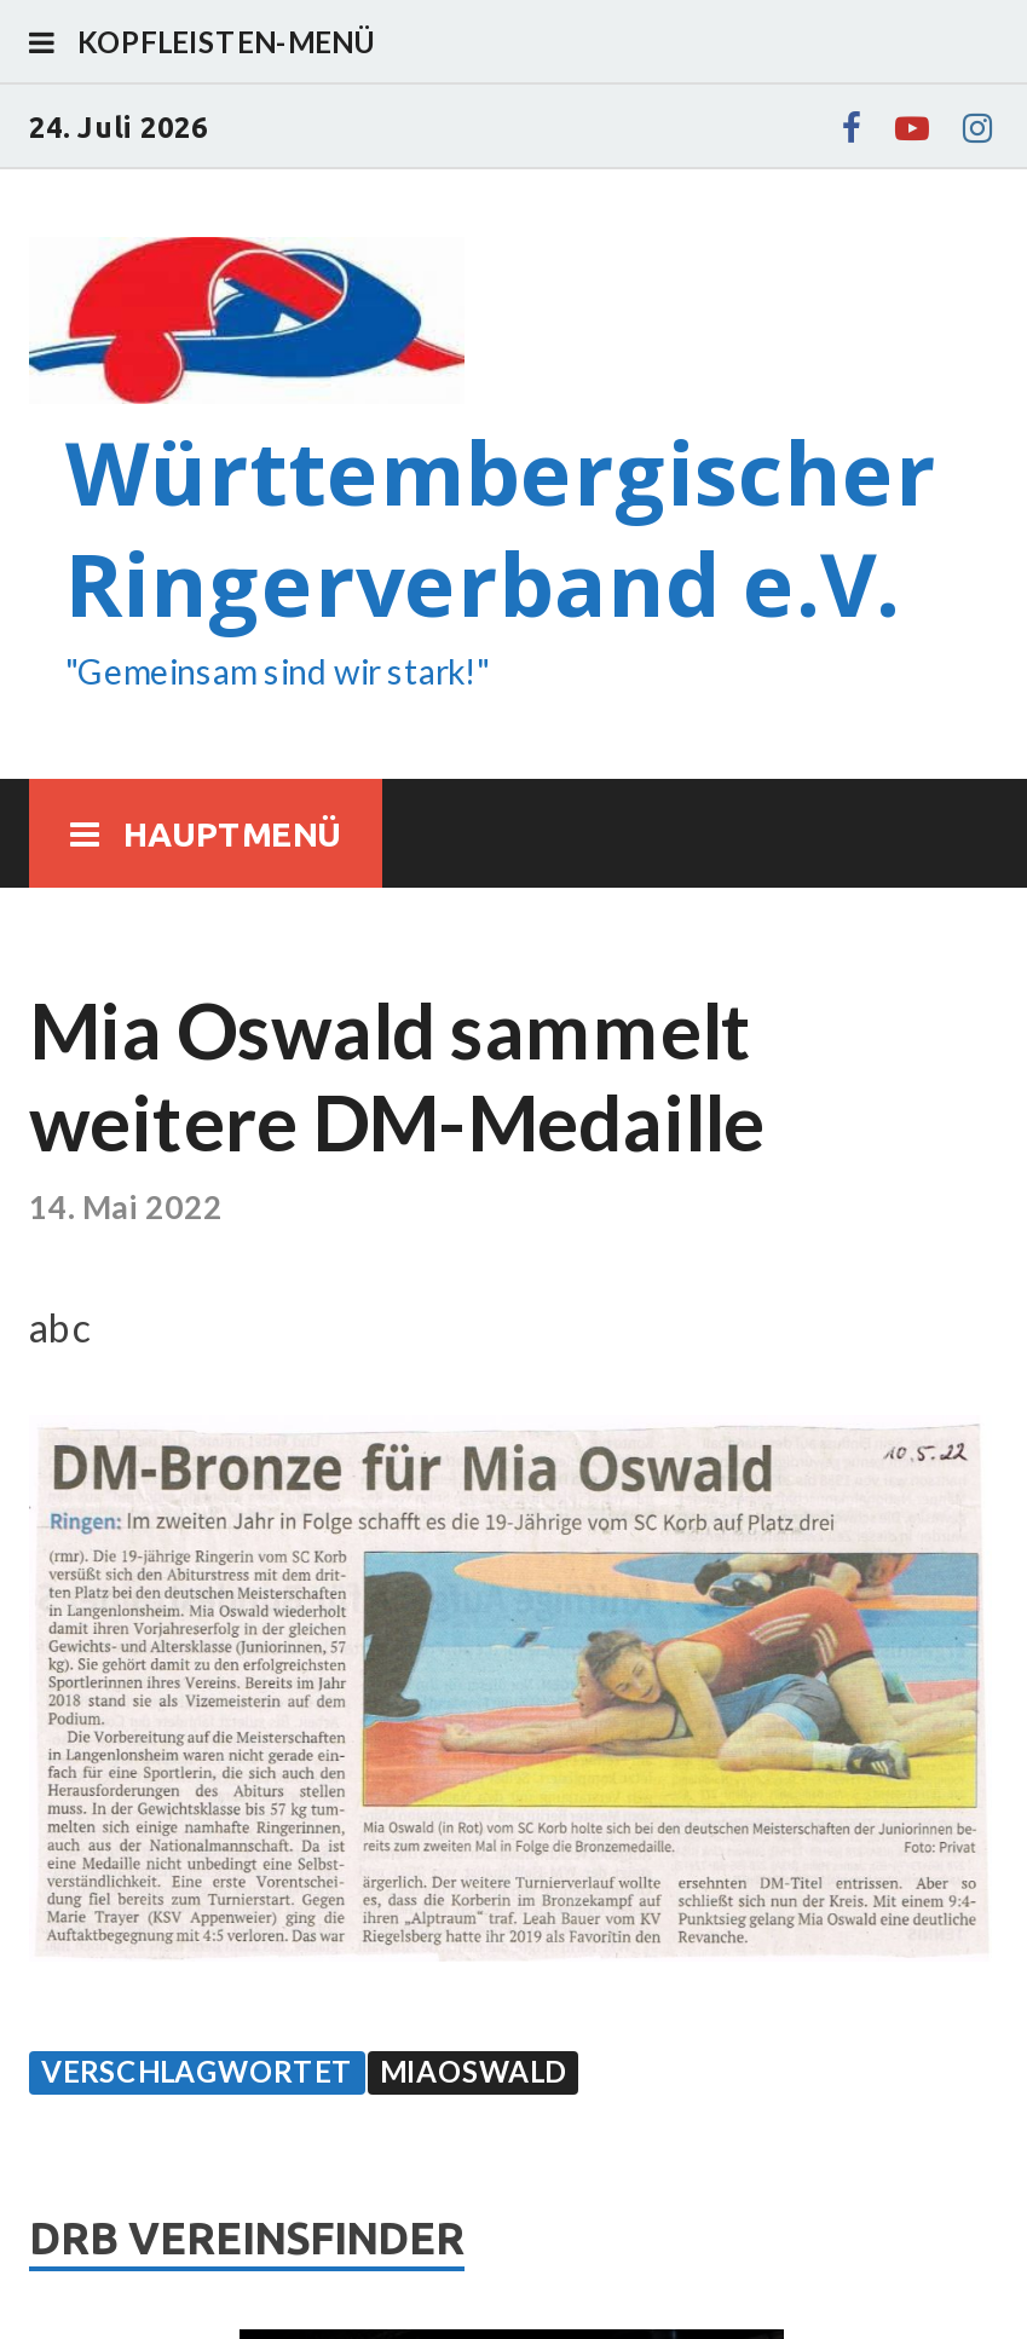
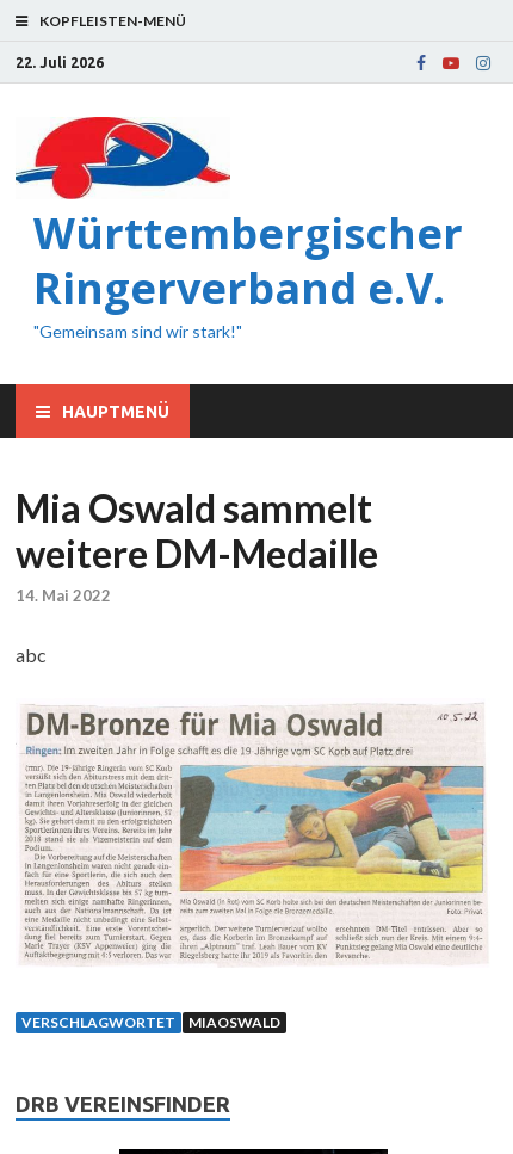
[29,110,208,142] 24. Juli 2026 -> [16,54,104,70] 22. Juli 2026

